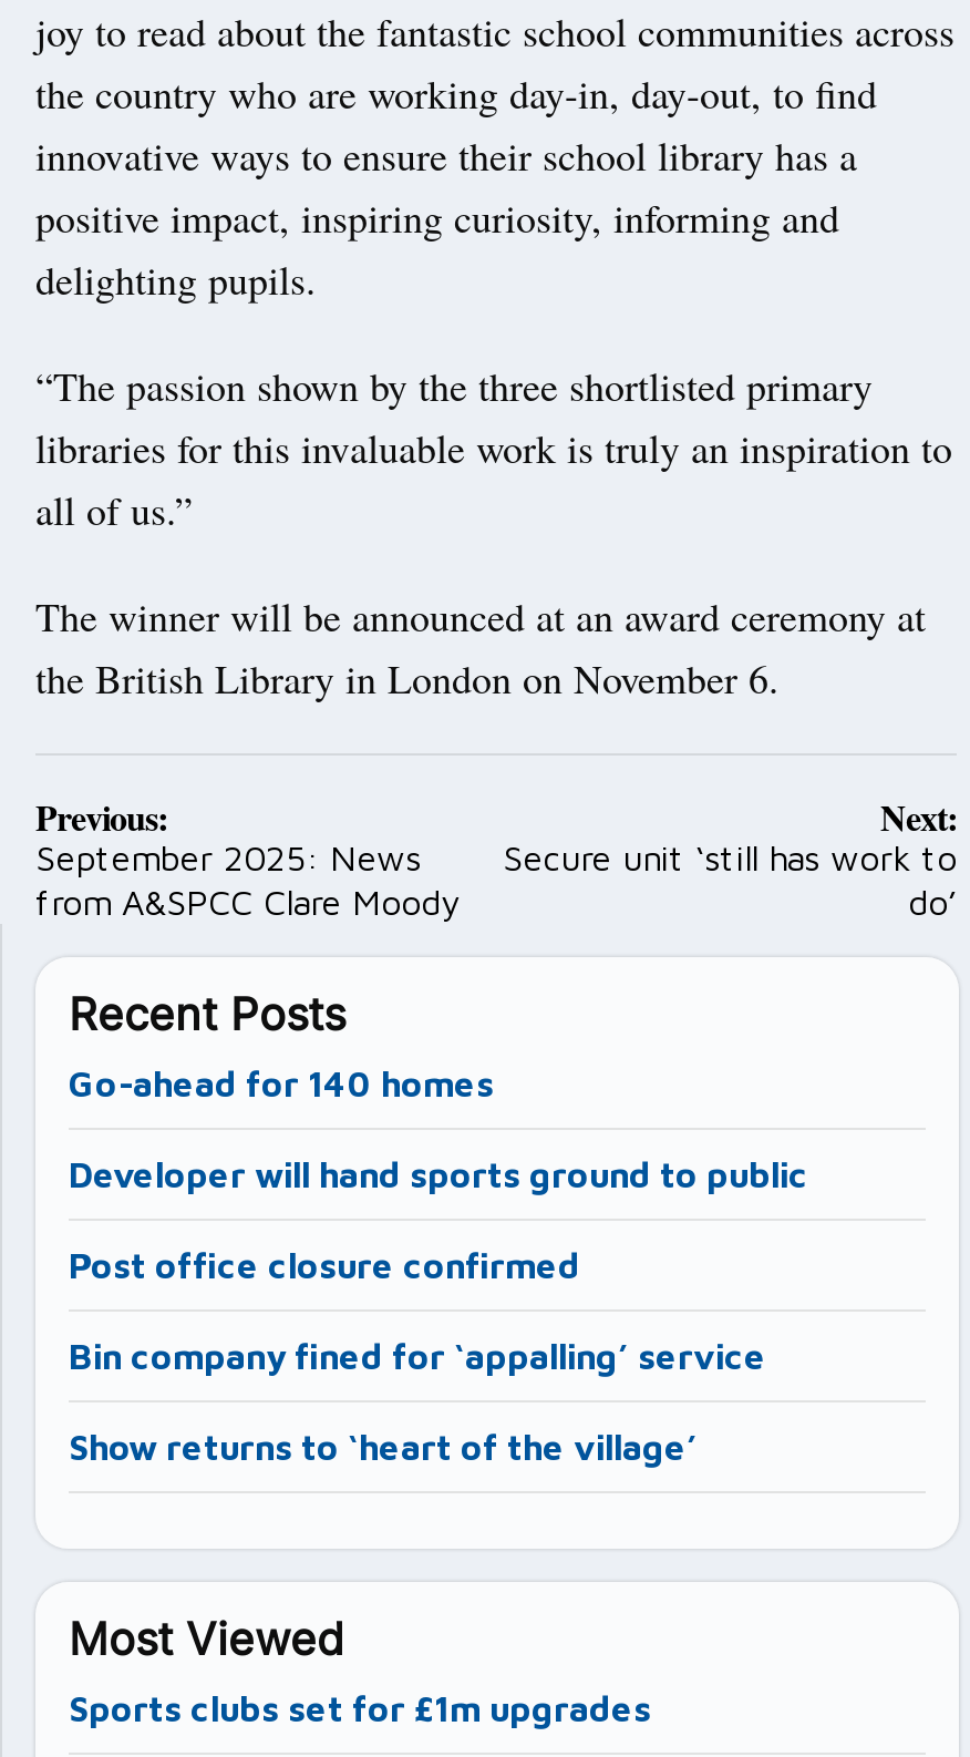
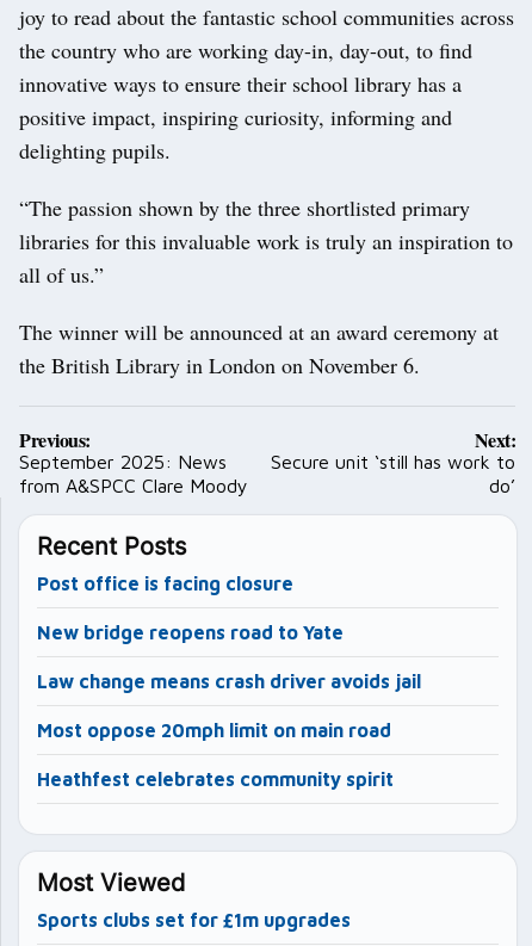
[69,1064,494,1104] Go-ahead for 140 homes -> [37,573,293,594] Post office is facing closure
[69,1155,808,1195] Developer will hand sports ground to public -> [37,622,344,643] New bridge reopens road to Yate
[69,1246,580,1286] Post office closure confirmed -> [37,671,421,692] Law change means crash driver avoids jail
[69,1337,766,1377] Bin company fined for ‘appalling’ service -> [37,720,391,741] Most oppose 20mph limit on main road
[69,1428,698,1467] Show returns to ‘heart of the village’ -> [37,769,394,790] Heathfest celebrates community spirit

